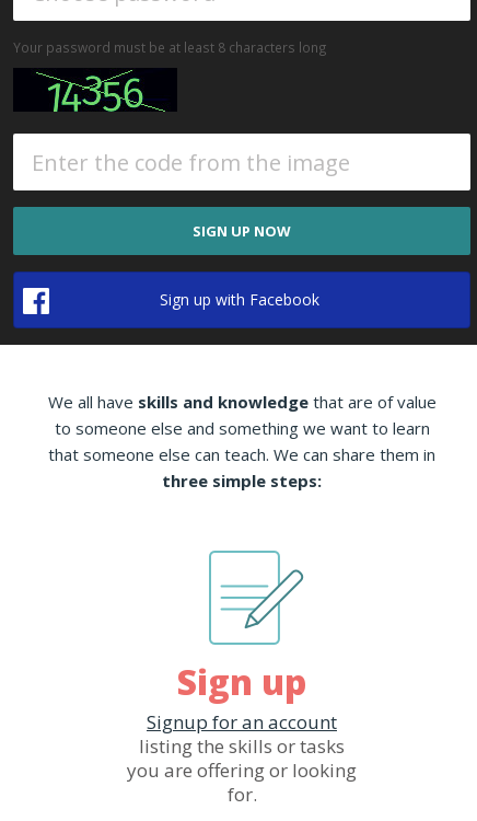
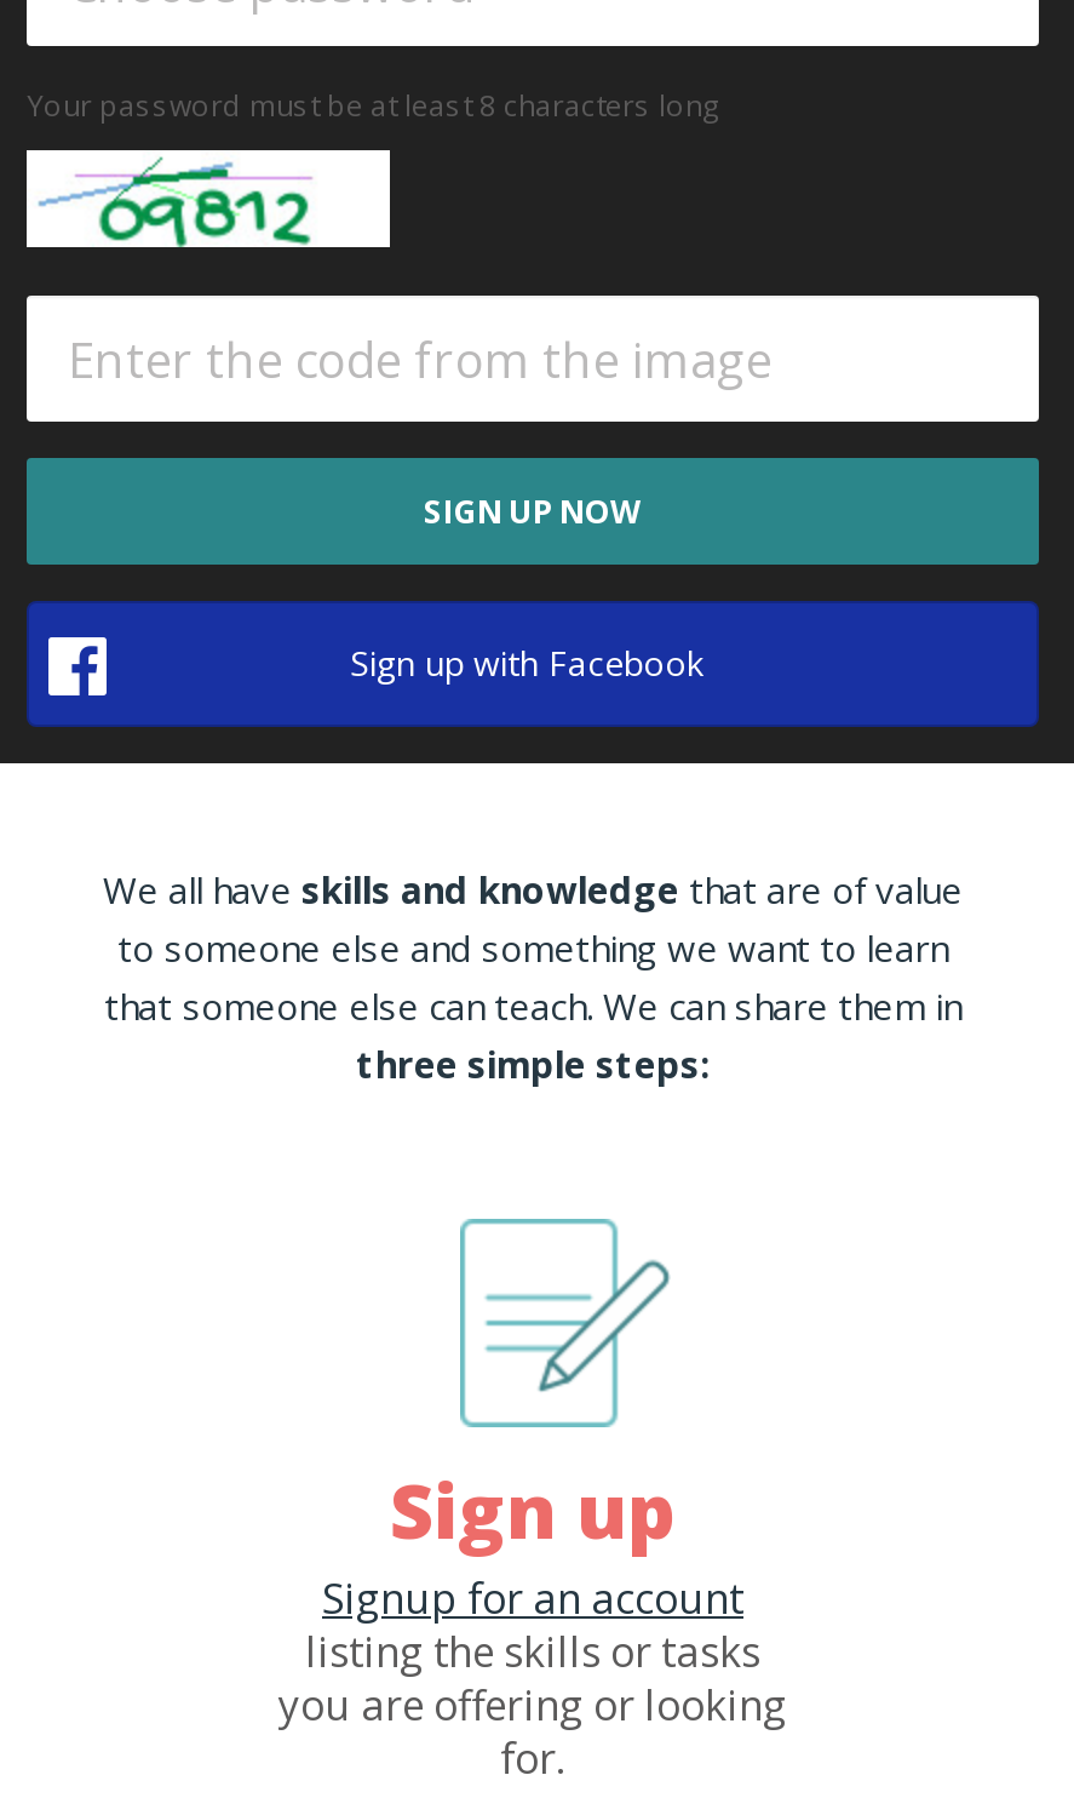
[13,68,177,113] [image] -> [24,148,392,250] [image]

